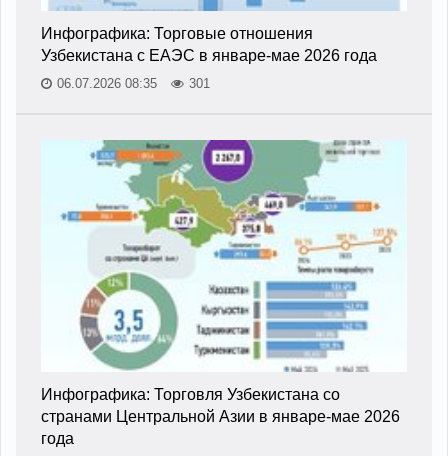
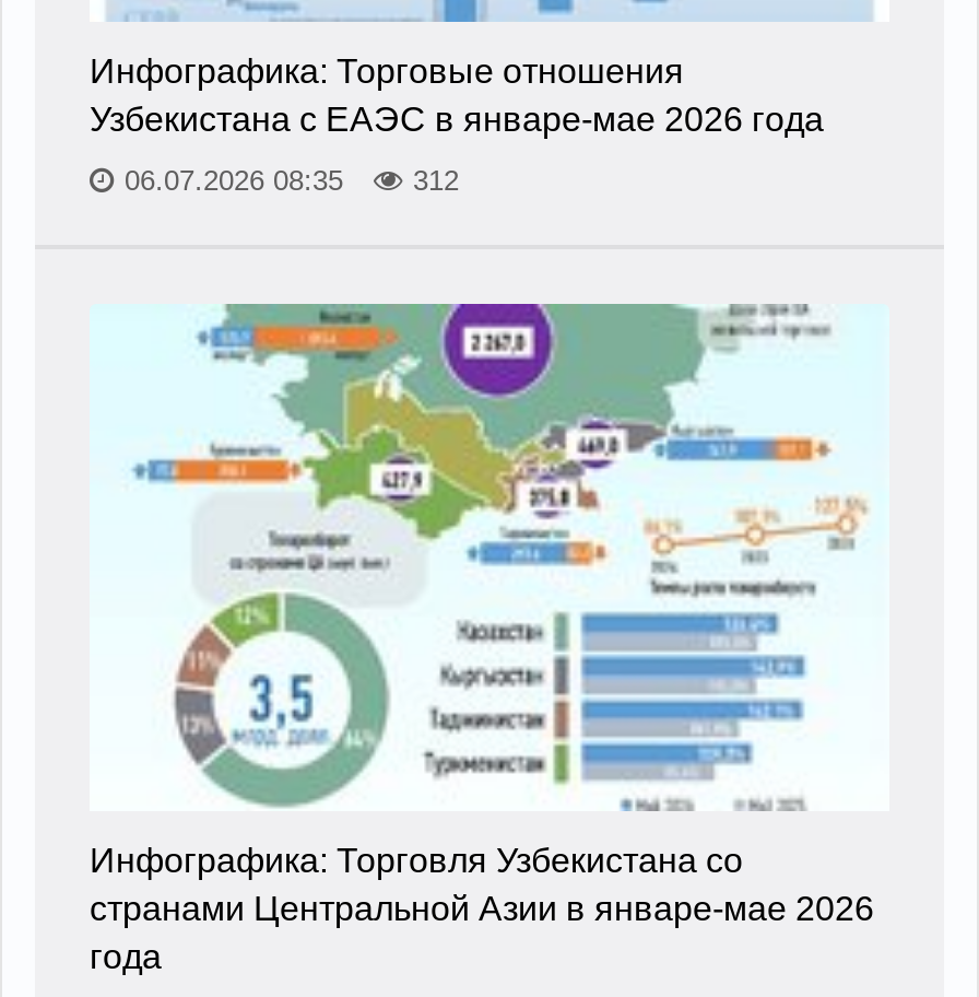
[57,75,210,90] 06.07.2026 08:35 301 -> [125,165,459,198] 06.07.2026 08:35 312

